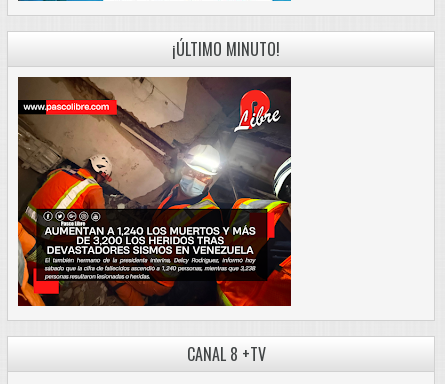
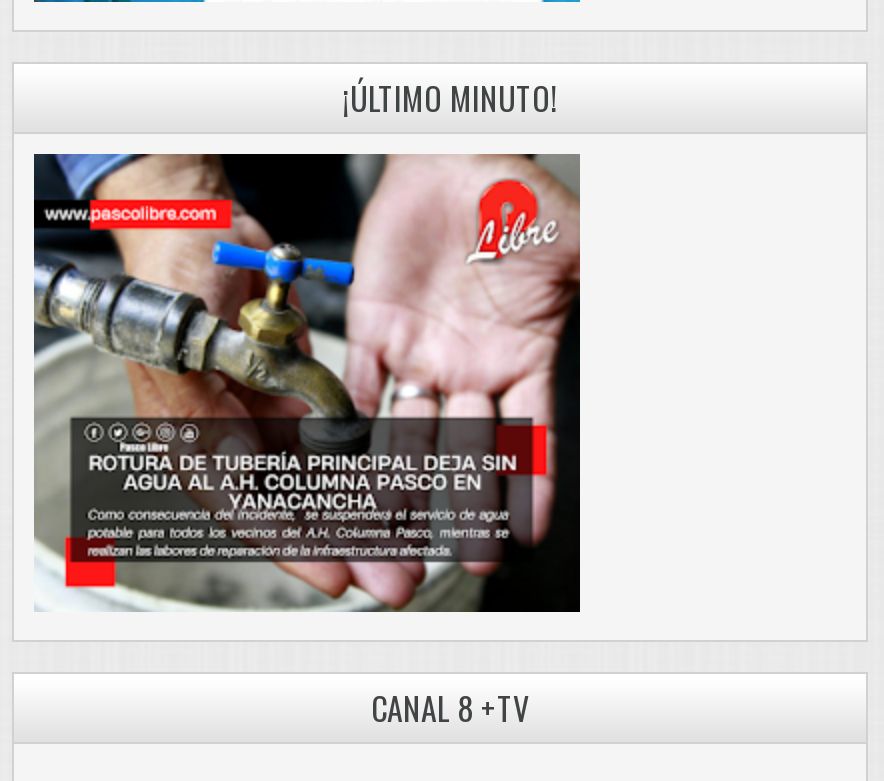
[17,76,292,307] [image] -> [32,152,582,614] [image]

